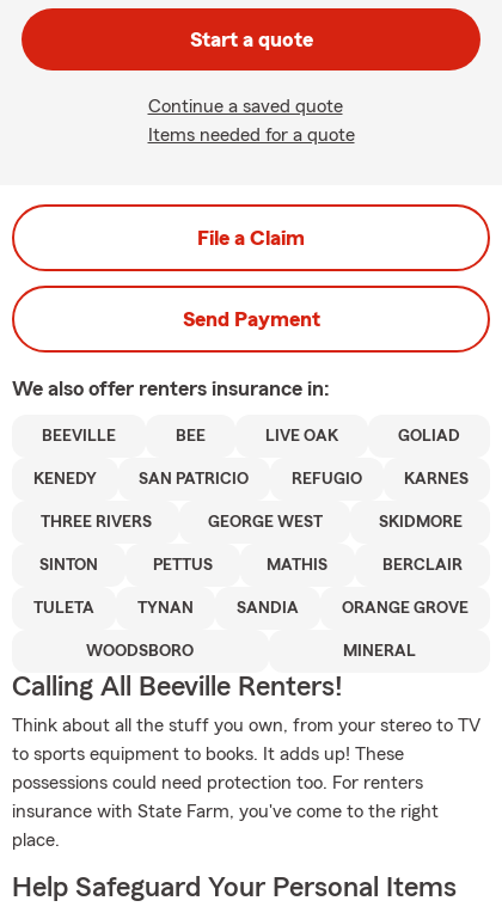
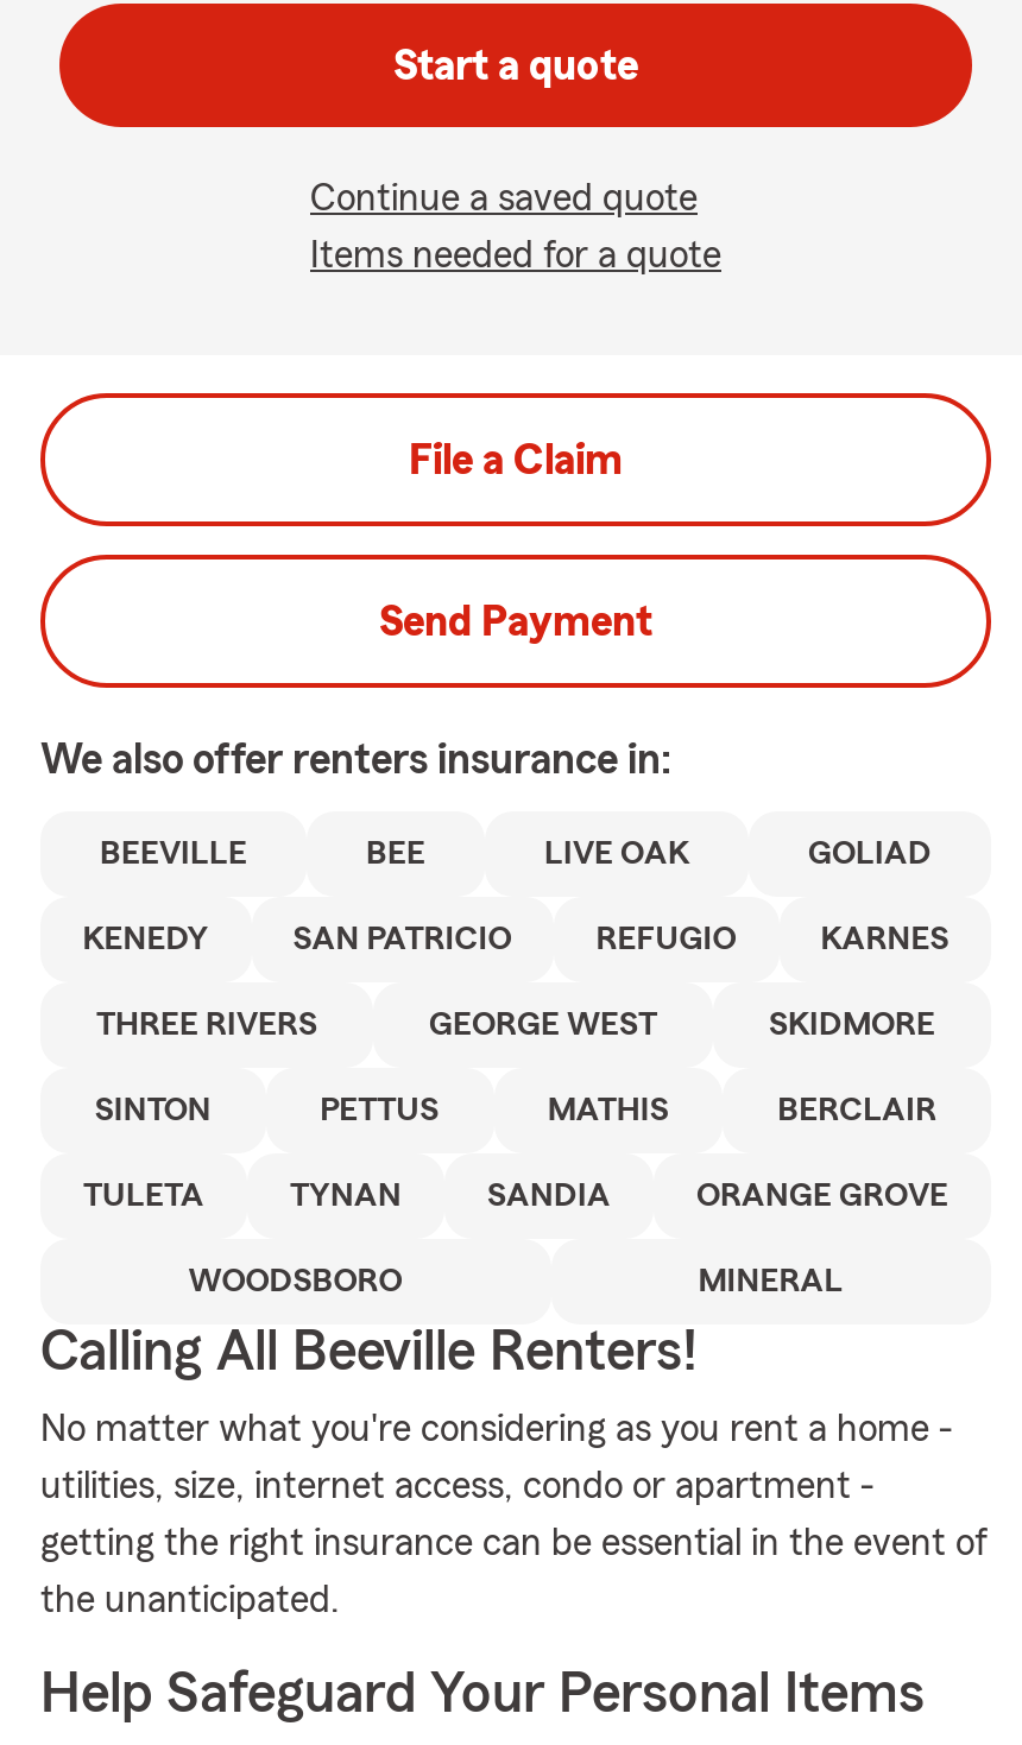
[12,716,480,850] Think about all the stuff you own, from your stereo to TV | to sports equipment to books. It adds up! These | possessions could need protection too. For renters | insurance with State Farm, you've come to the right | place. -> [40,1410,989,1619] No matter what you're considering as you rent a home - | utilities, size, internet access, condo or apartment - | getting the right insurance can be essential in the event of | the unanticipated.

